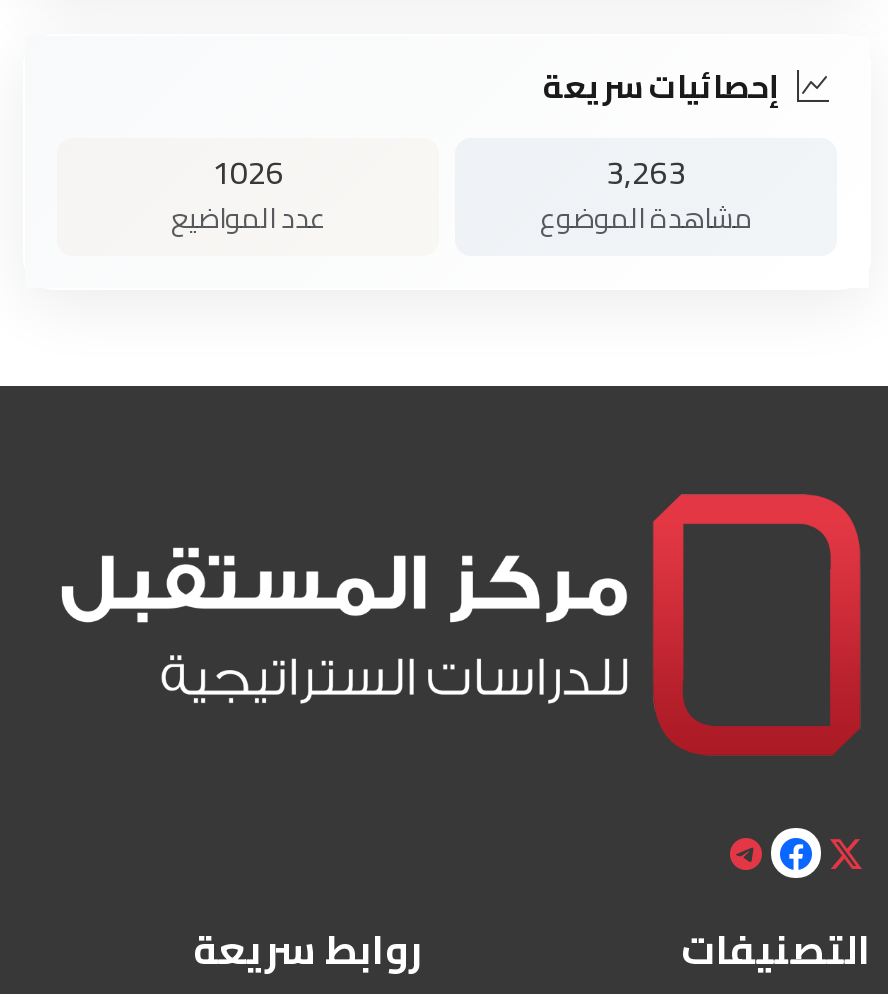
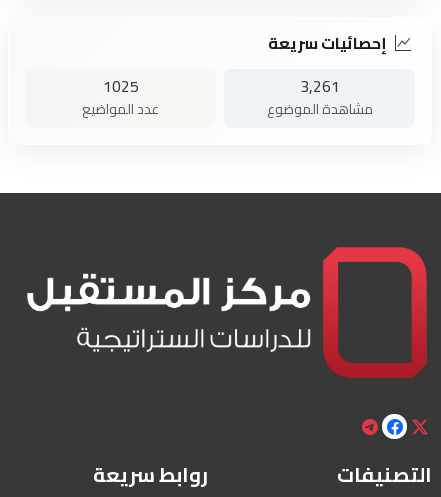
[212,142,284,202] 1026 -> [102,71,138,101] 1025
[606,142,686,202] 3,263 -> [299,71,339,101] 3,261

